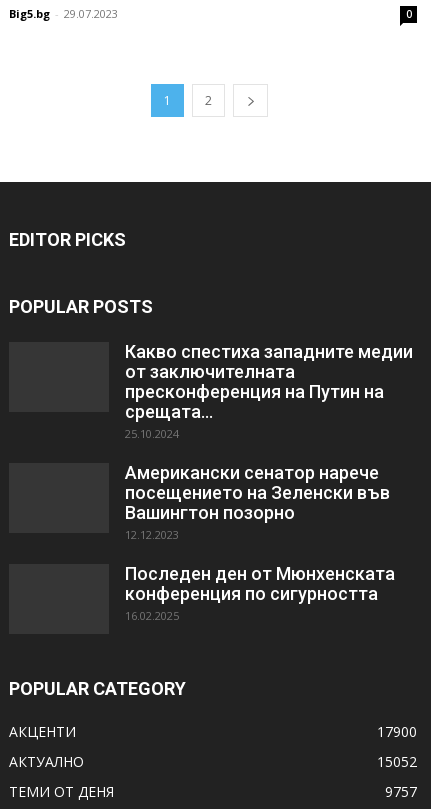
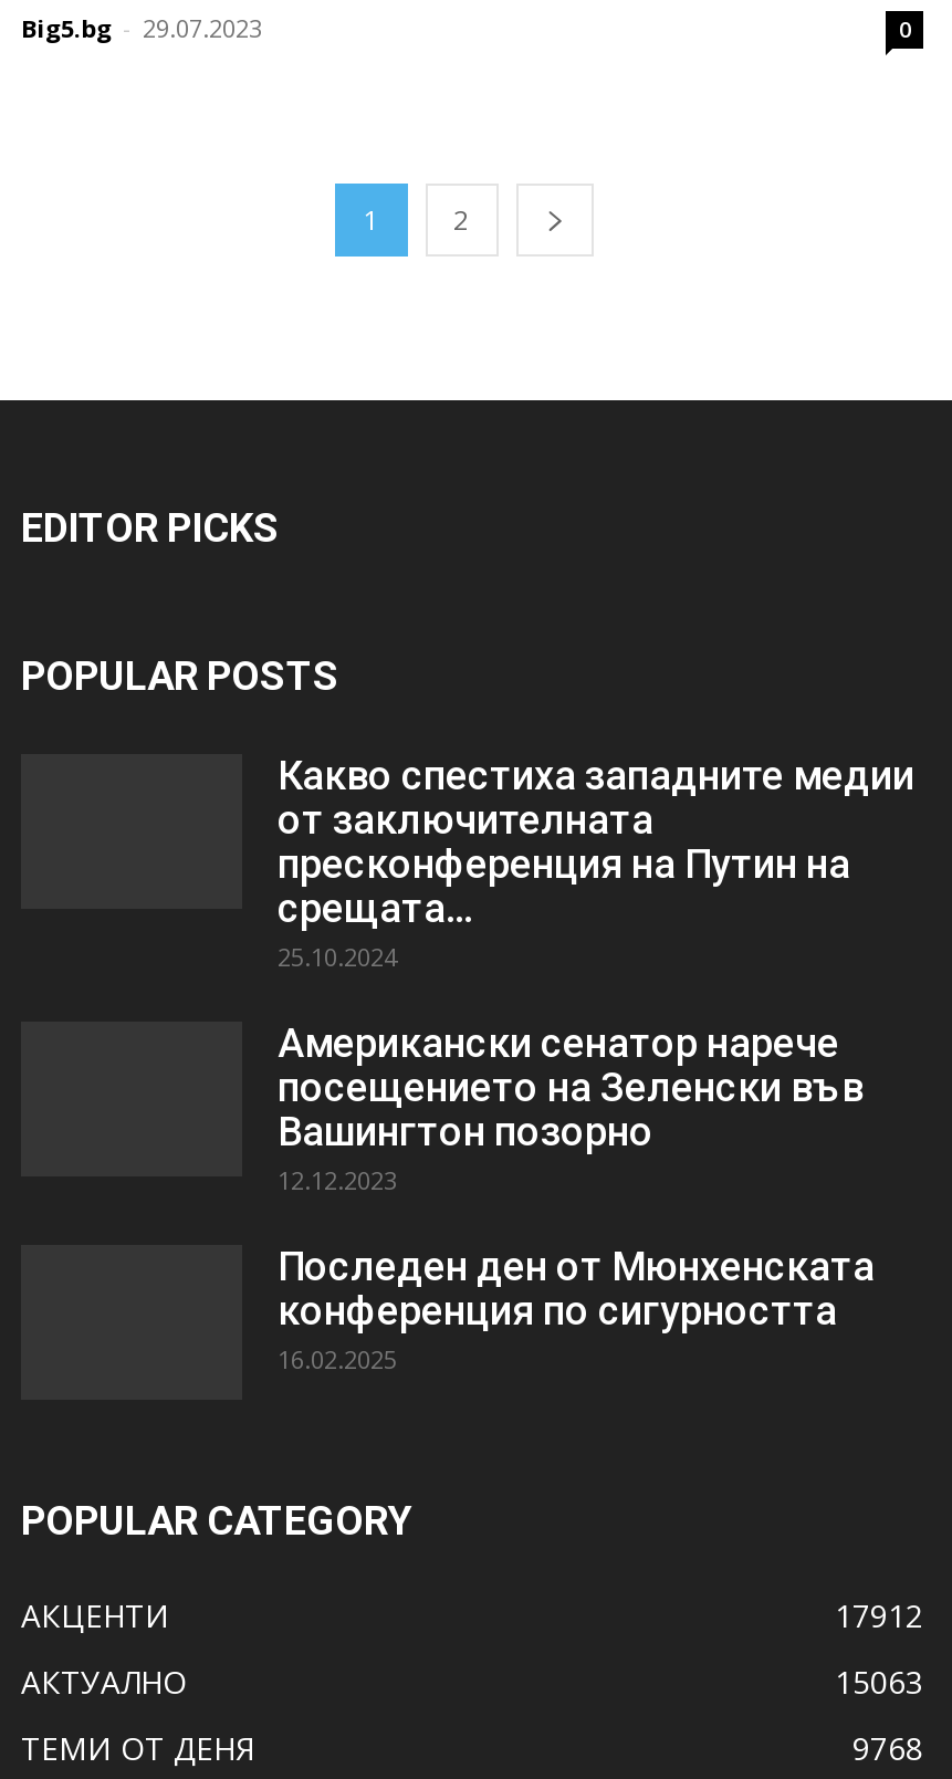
[377,722,417,741] 17900 -> [835,1594,923,1636] 17912
[377,752,417,771] 15052 -> [835,1660,923,1702] 15063
[385,782,417,801] 9757 -> [852,1726,923,1768] 9768

